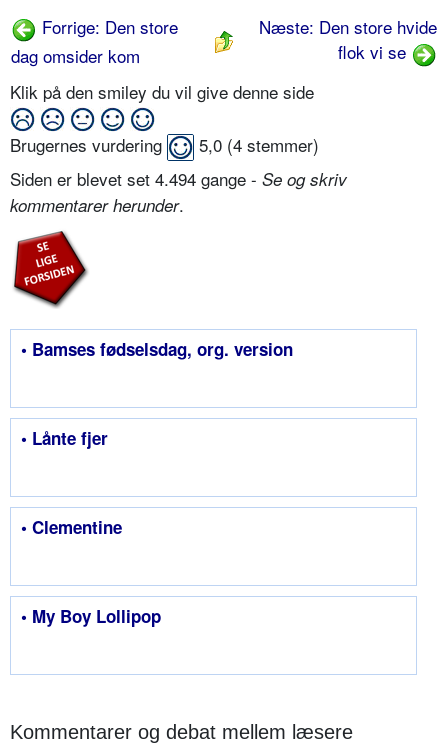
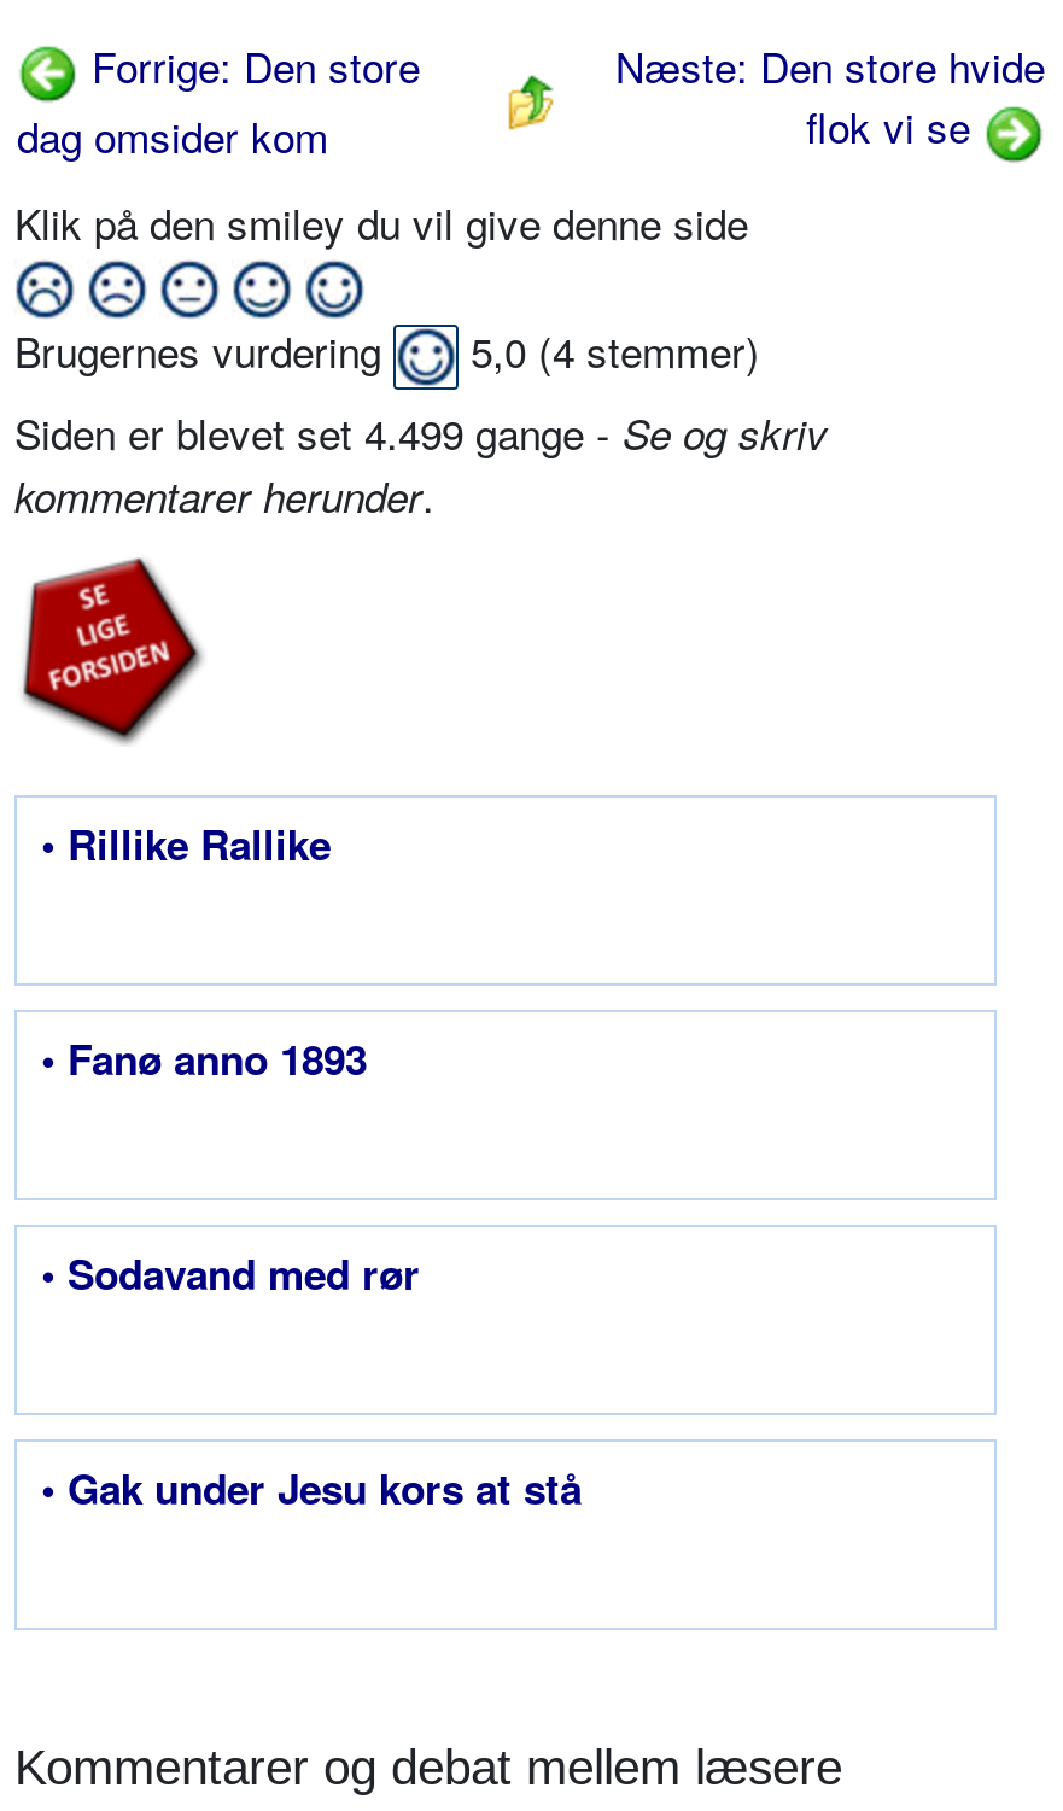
[10,166,347,191] Siden er blevet set 4.494 gange - Se og skriv -> [14,402,828,462] Siden er blevet set 4.499 gange - Se og skriv
[21,337,293,361] • Bamses fødselsdag, org. version -> [41,815,331,873] • Rillike Rallike
[21,426,108,450] • Lånte fjer -> [41,1029,367,1087] • Fanø anno 1893
[21,515,122,539] • Clementine -> [41,1244,420,1302] • Sodavand med rør
[21,604,161,628] • My Boy Lollipop -> [41,1459,582,1517] • Gak under Jesu kors at stå

